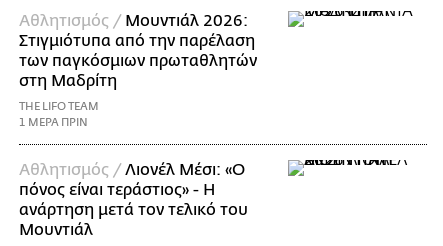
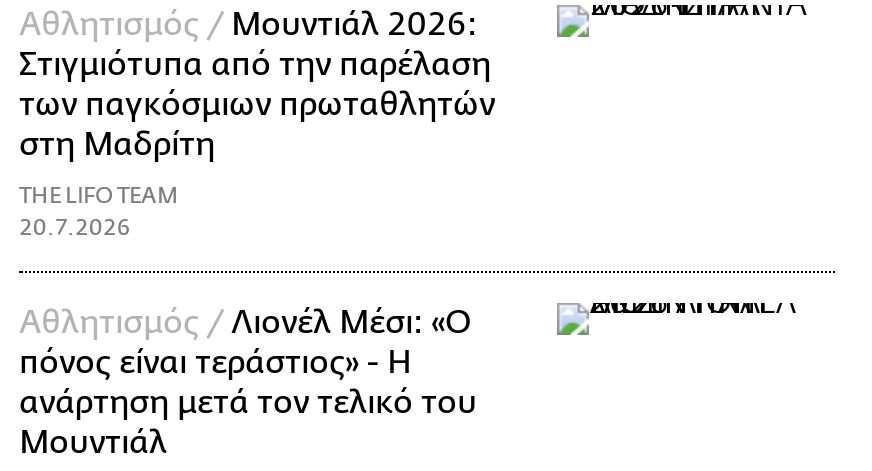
[19,116,88,129] 1 ΜΕΡΑ ΠΡΙΝ -> [19,216,131,242] 20.7.2026

